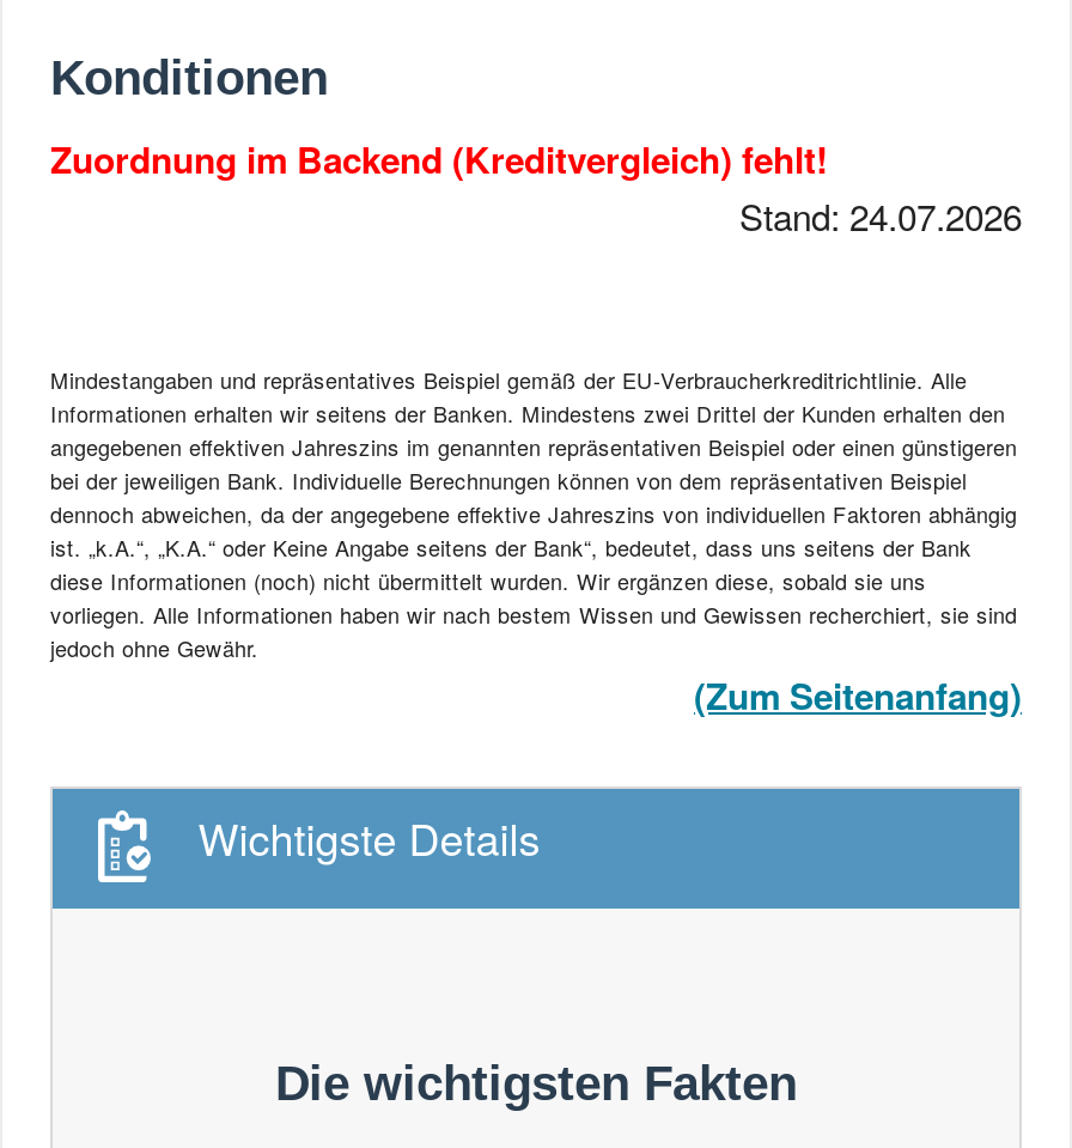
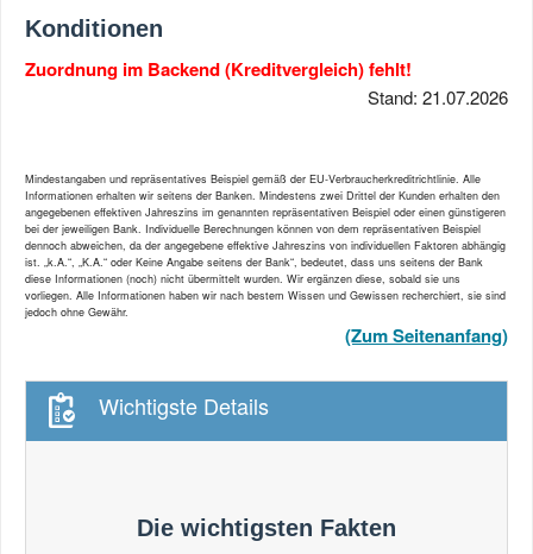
[739,190,1022,241] Stand: 24.07.2026 -> [368,84,508,109] Stand: 21.07.2026

